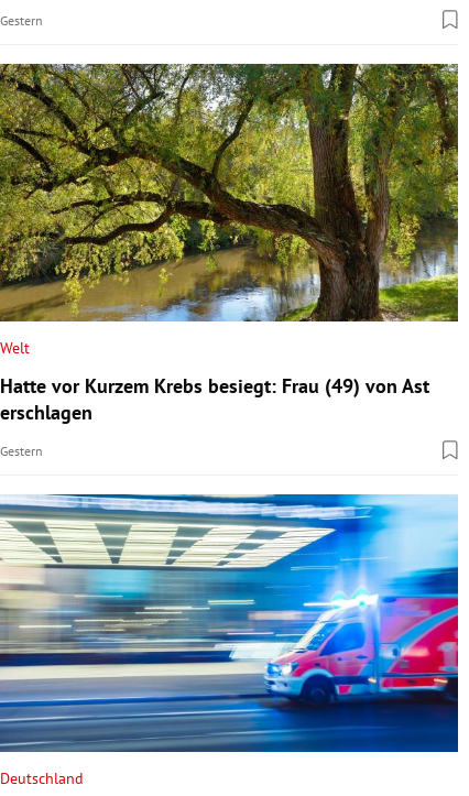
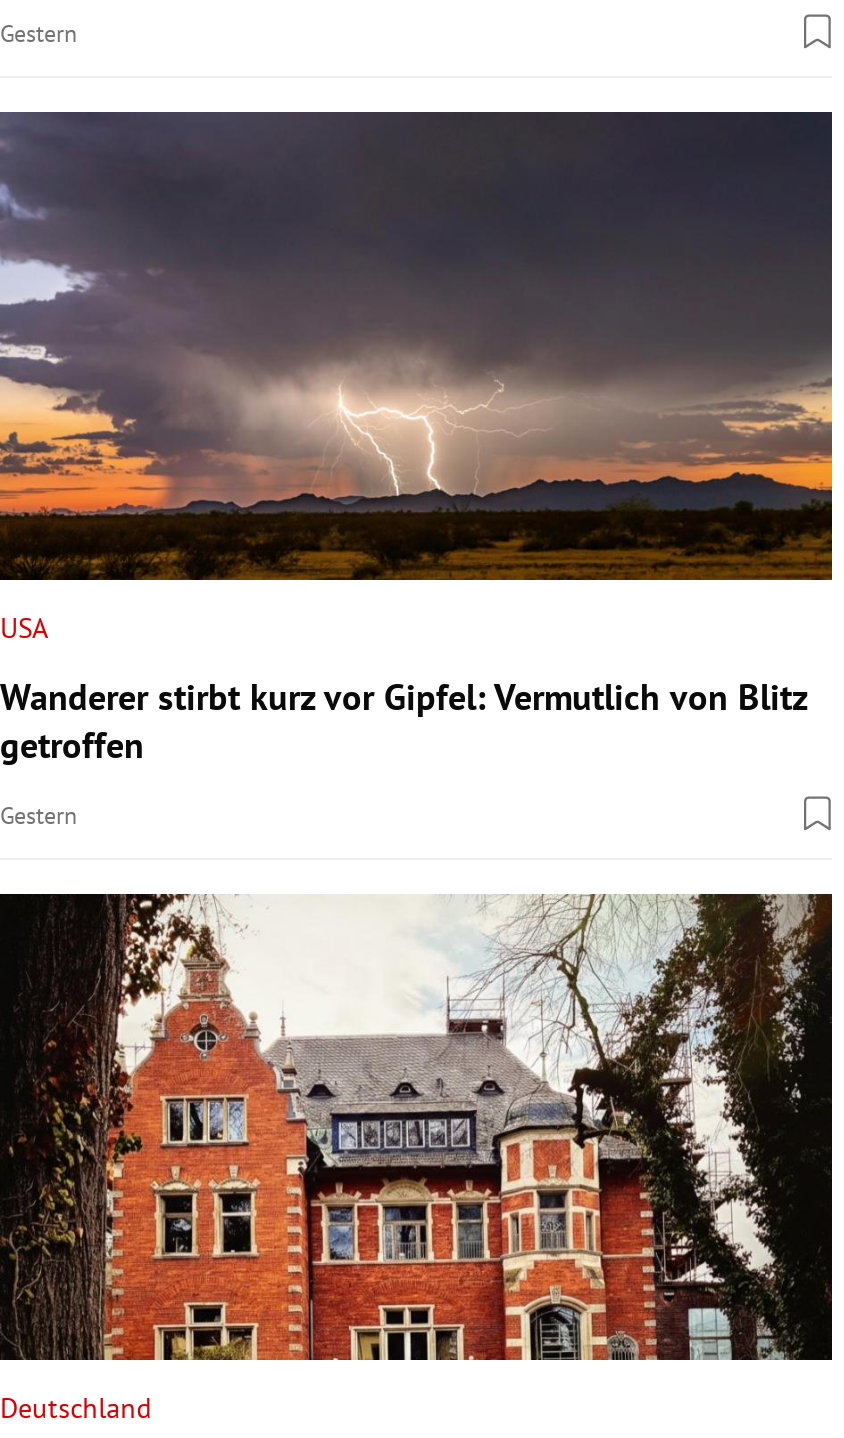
[0,63,459,358] [image] | Welt -> [0,110,834,645] [image] | USA
[0,373,429,425] Hatte vor Kurzem Krebs besiegt: Frau (49) von Ast | erschlagen -> [0,673,806,767] Wanderer stirbt kurz vor Gipfel: Vermutlich von Blitz | getroffen
[3,493,459,753] [image] -> [6,892,834,1362] [image]

